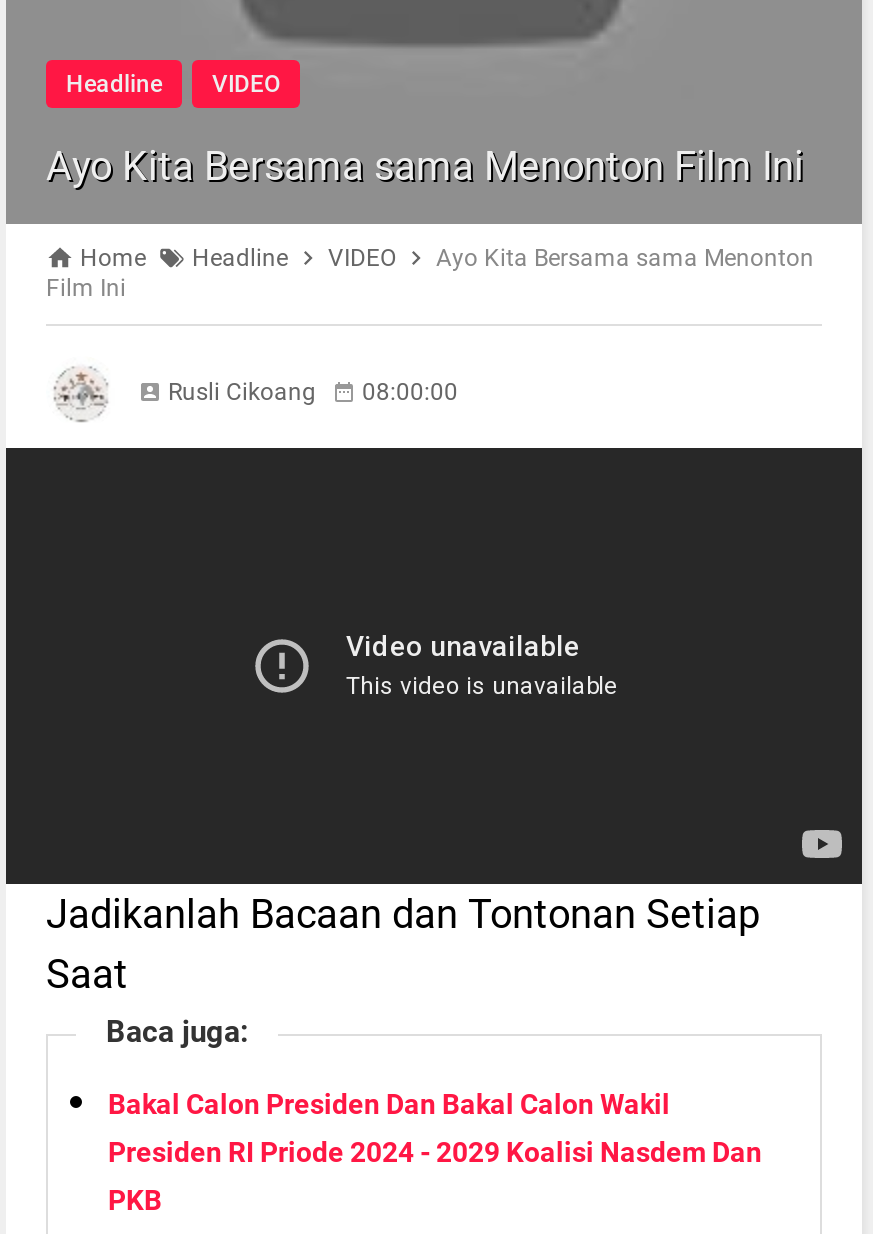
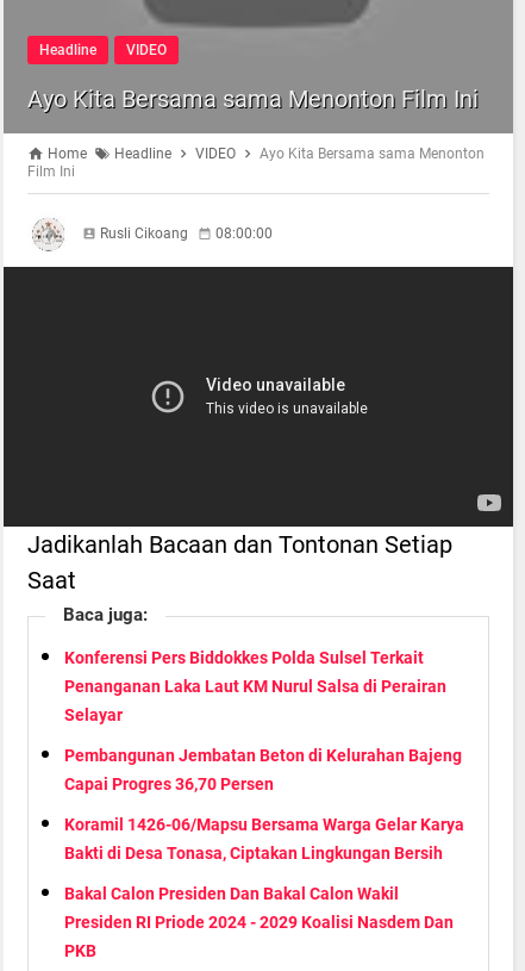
none -> [64,648,464,863] Konferensi Pers Biddokkes Polda Sulsel Terkait | Penanganan Laka Laut KM Nurul Salsa di Perairan | Selayar | Pembangunan Jembatan Beton di Kelurahan Bajeng | Capai Progres 36,70 Persen | Koramil 1426-06/Mapsu Bersama Warga Gelar Karya | Bakti di Desa Tonasa, Ciptakan Lingkungan Bersih

